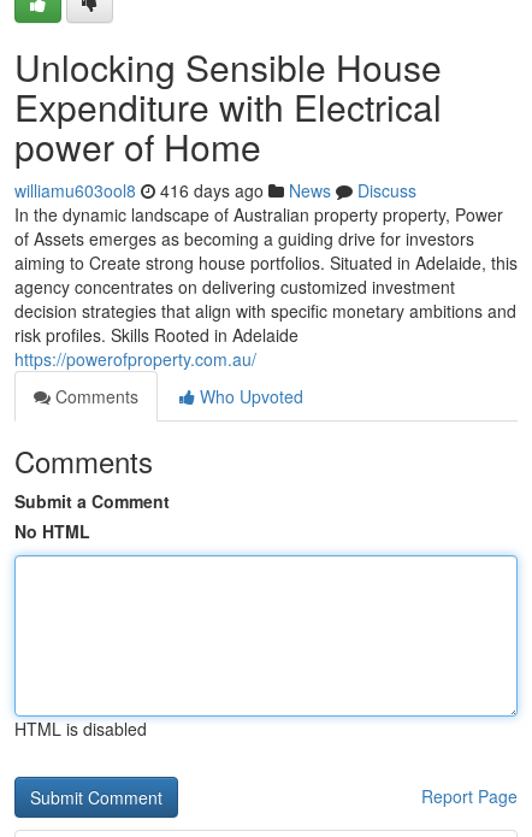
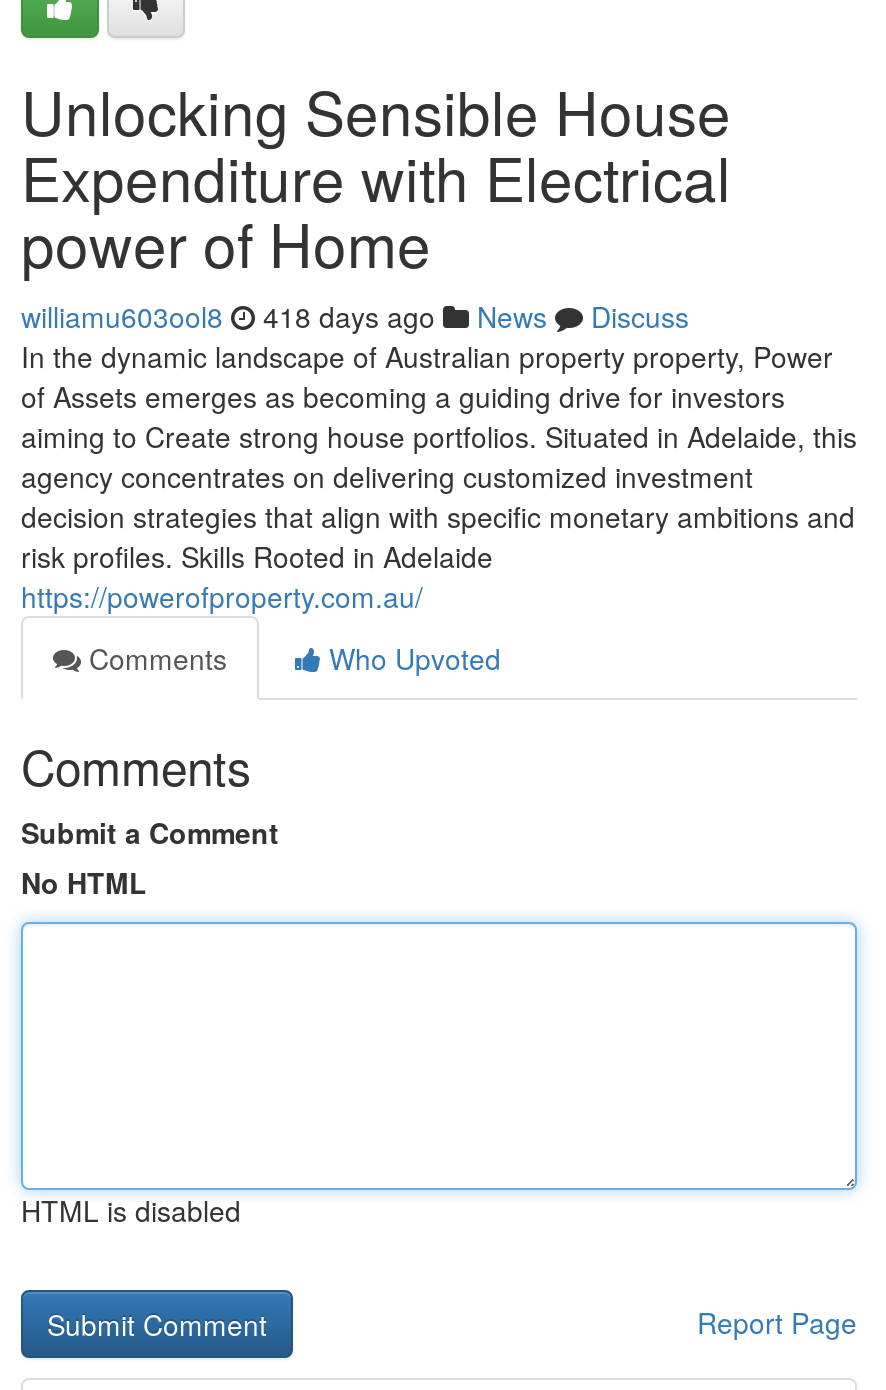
[14,178,416,202] williamu603ool8 416 days ago News Discuss -> [21,296,689,336] williamu603ool8 418 days ago News Discuss

